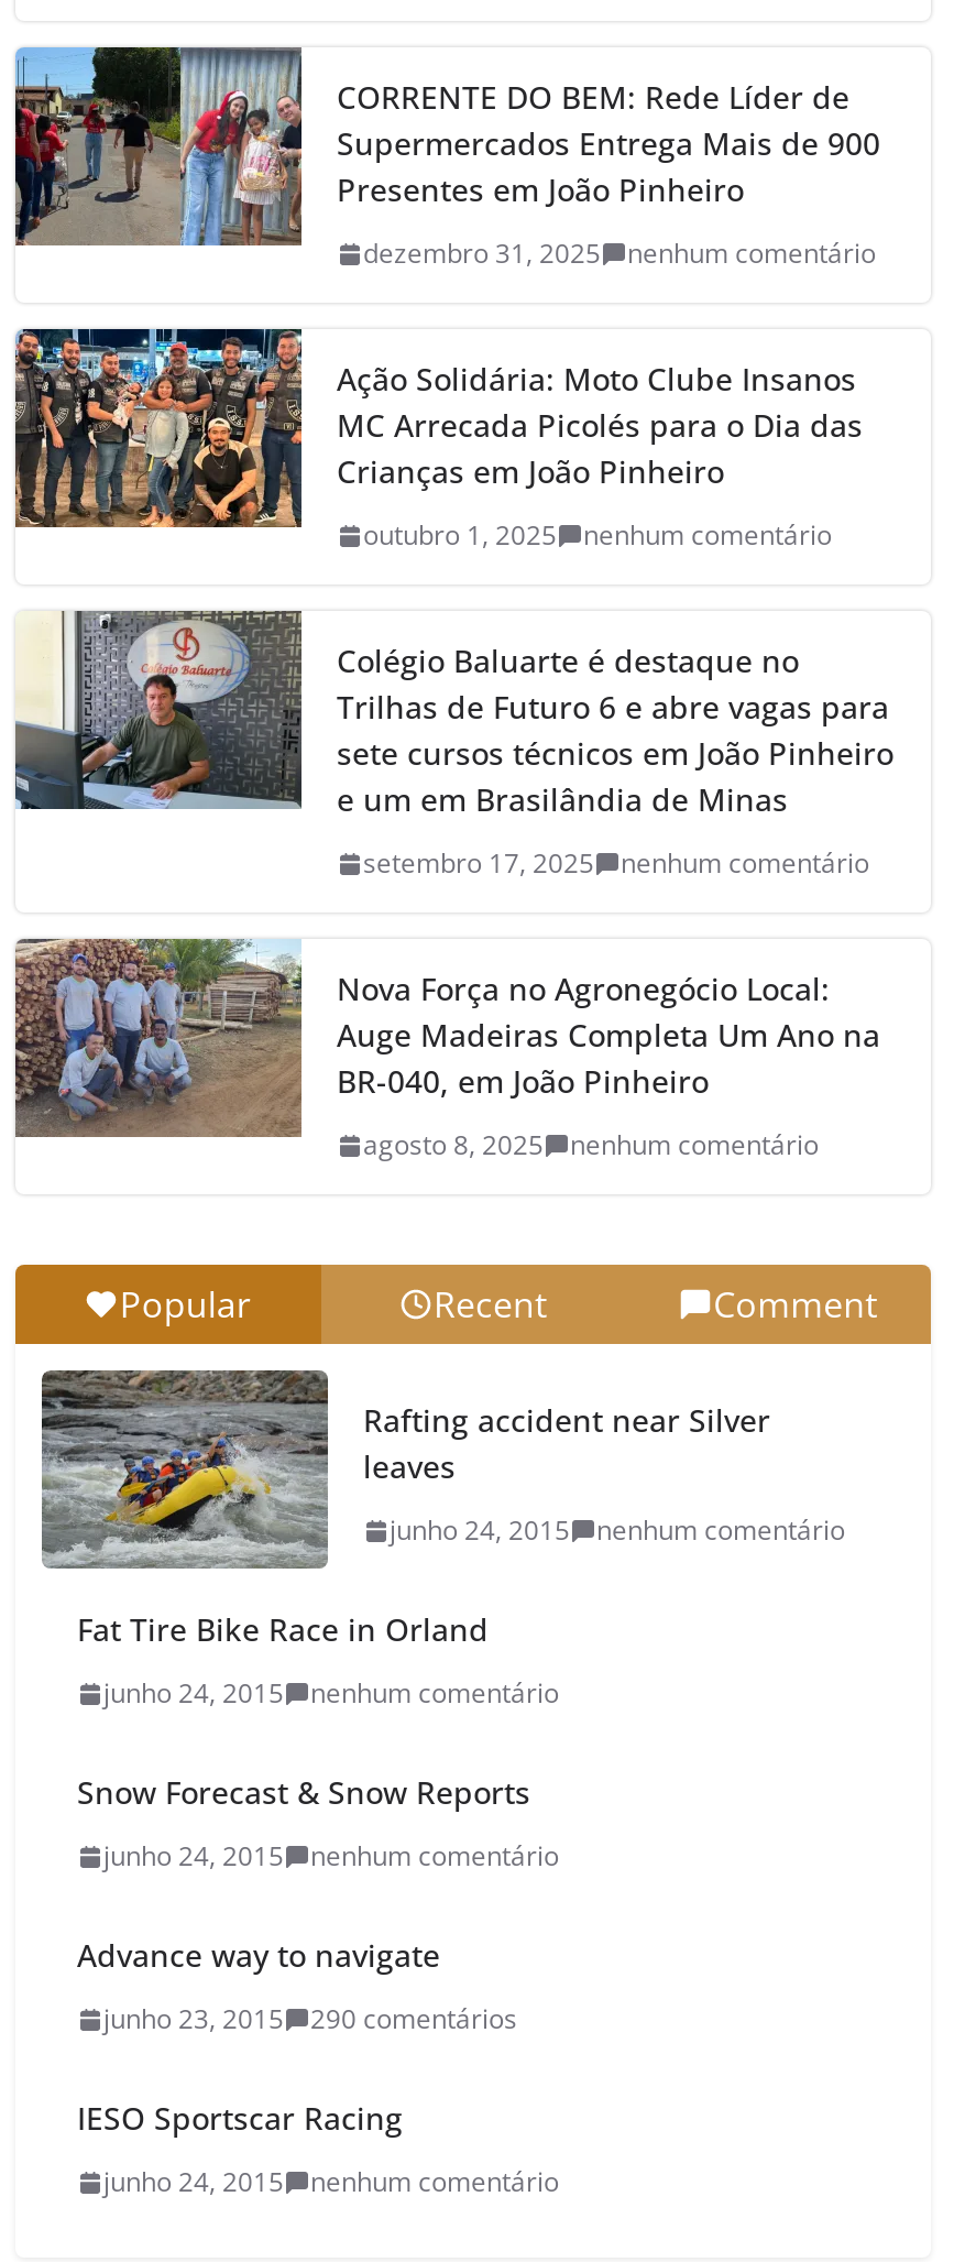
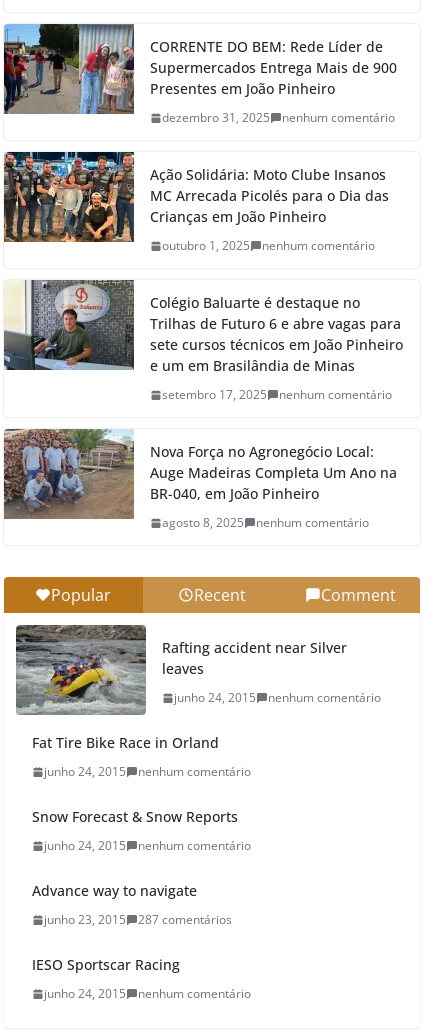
[103,2000,517,2038] junho 23, 2015 290 comentários -> [44,911,232,928] junho 23, 2015 287 comentários

